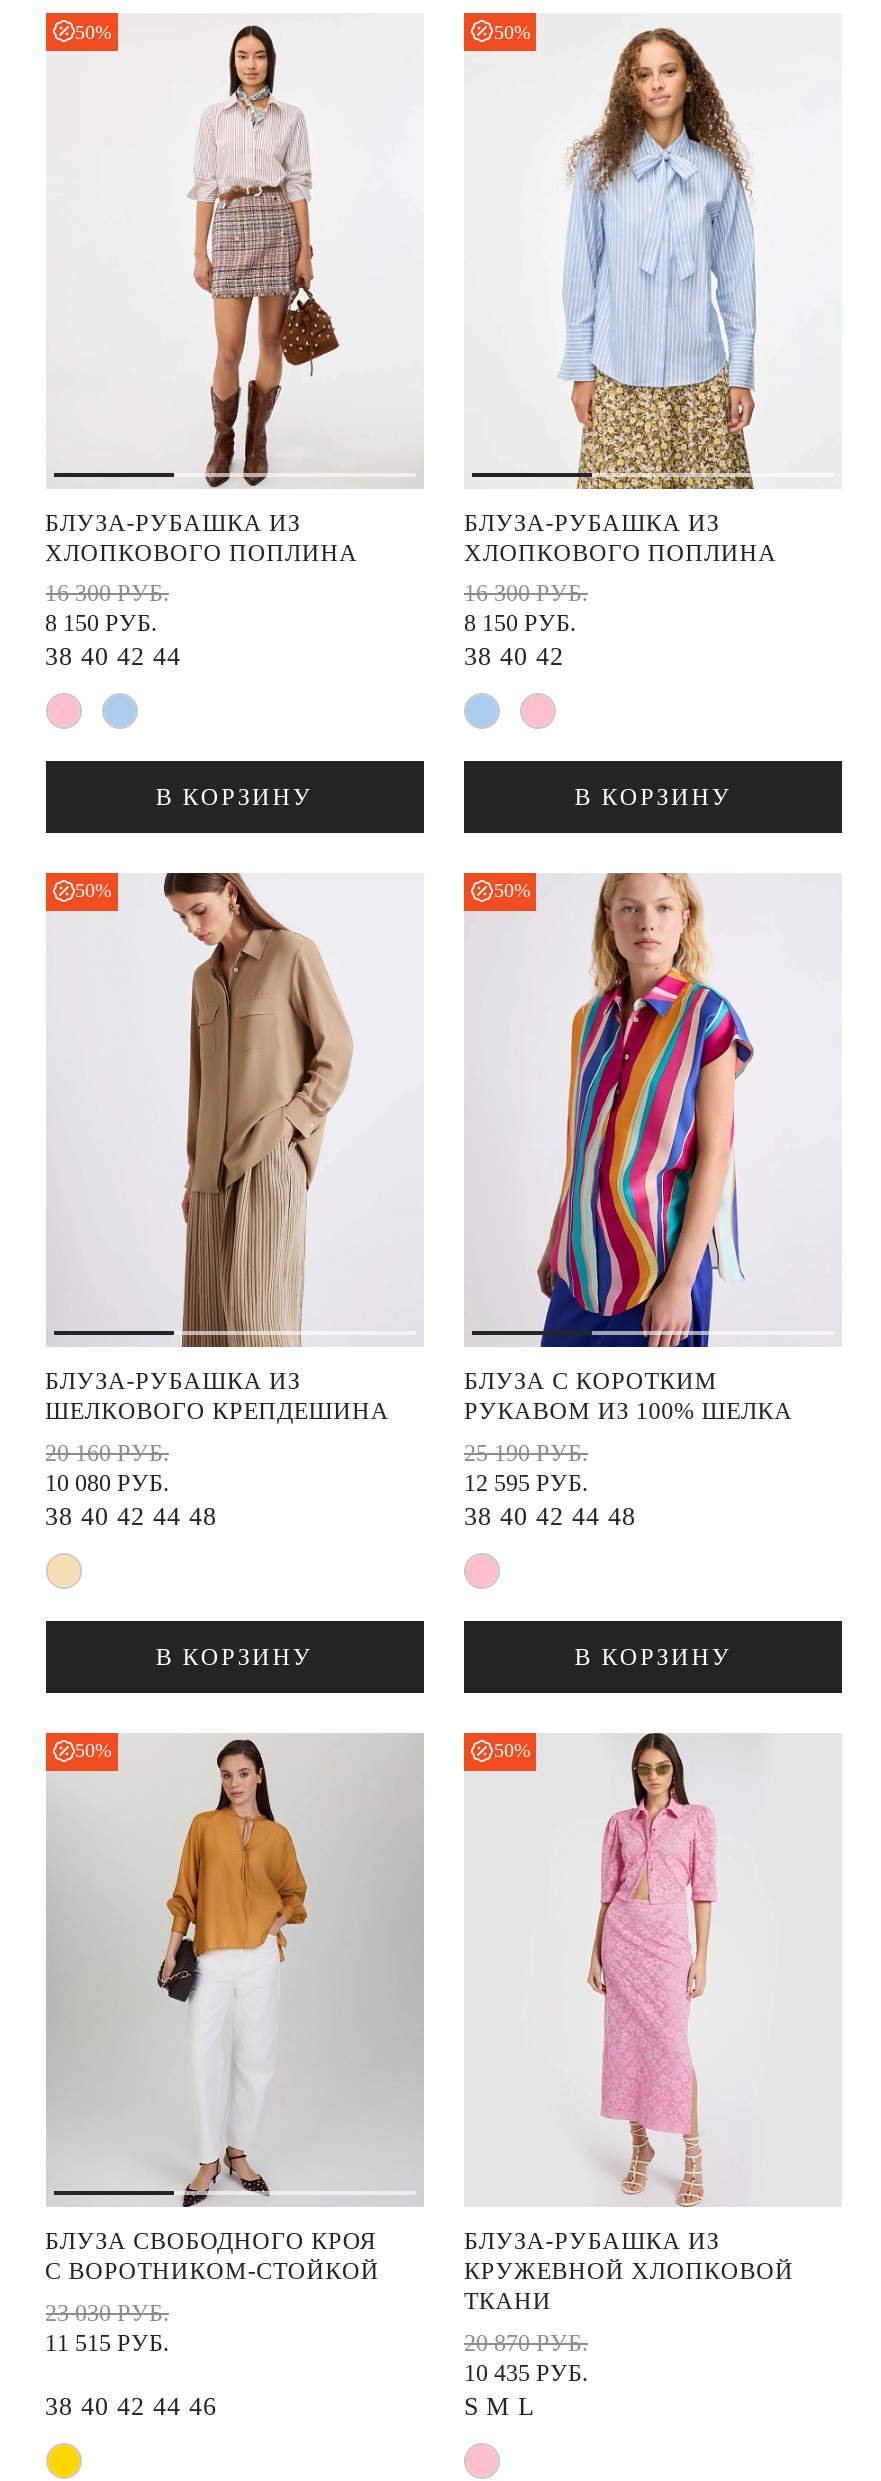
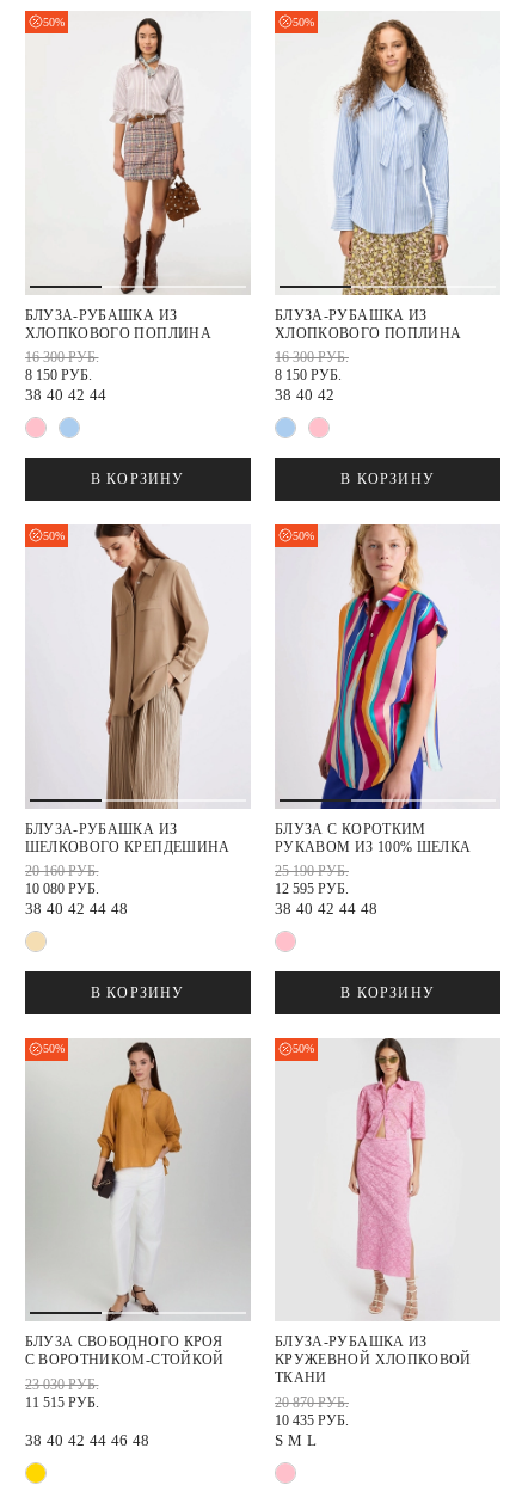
[45,2390,217,2420] 38 40 42 44 46 -> [24,1431,149,1449] 38 40 42 44 46 48

